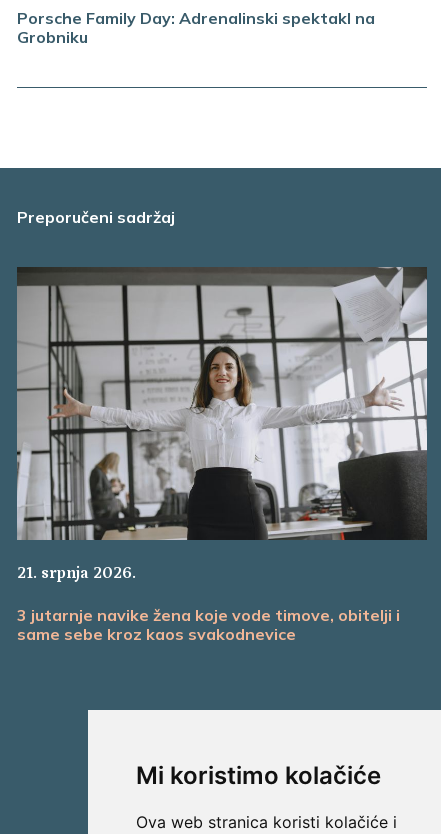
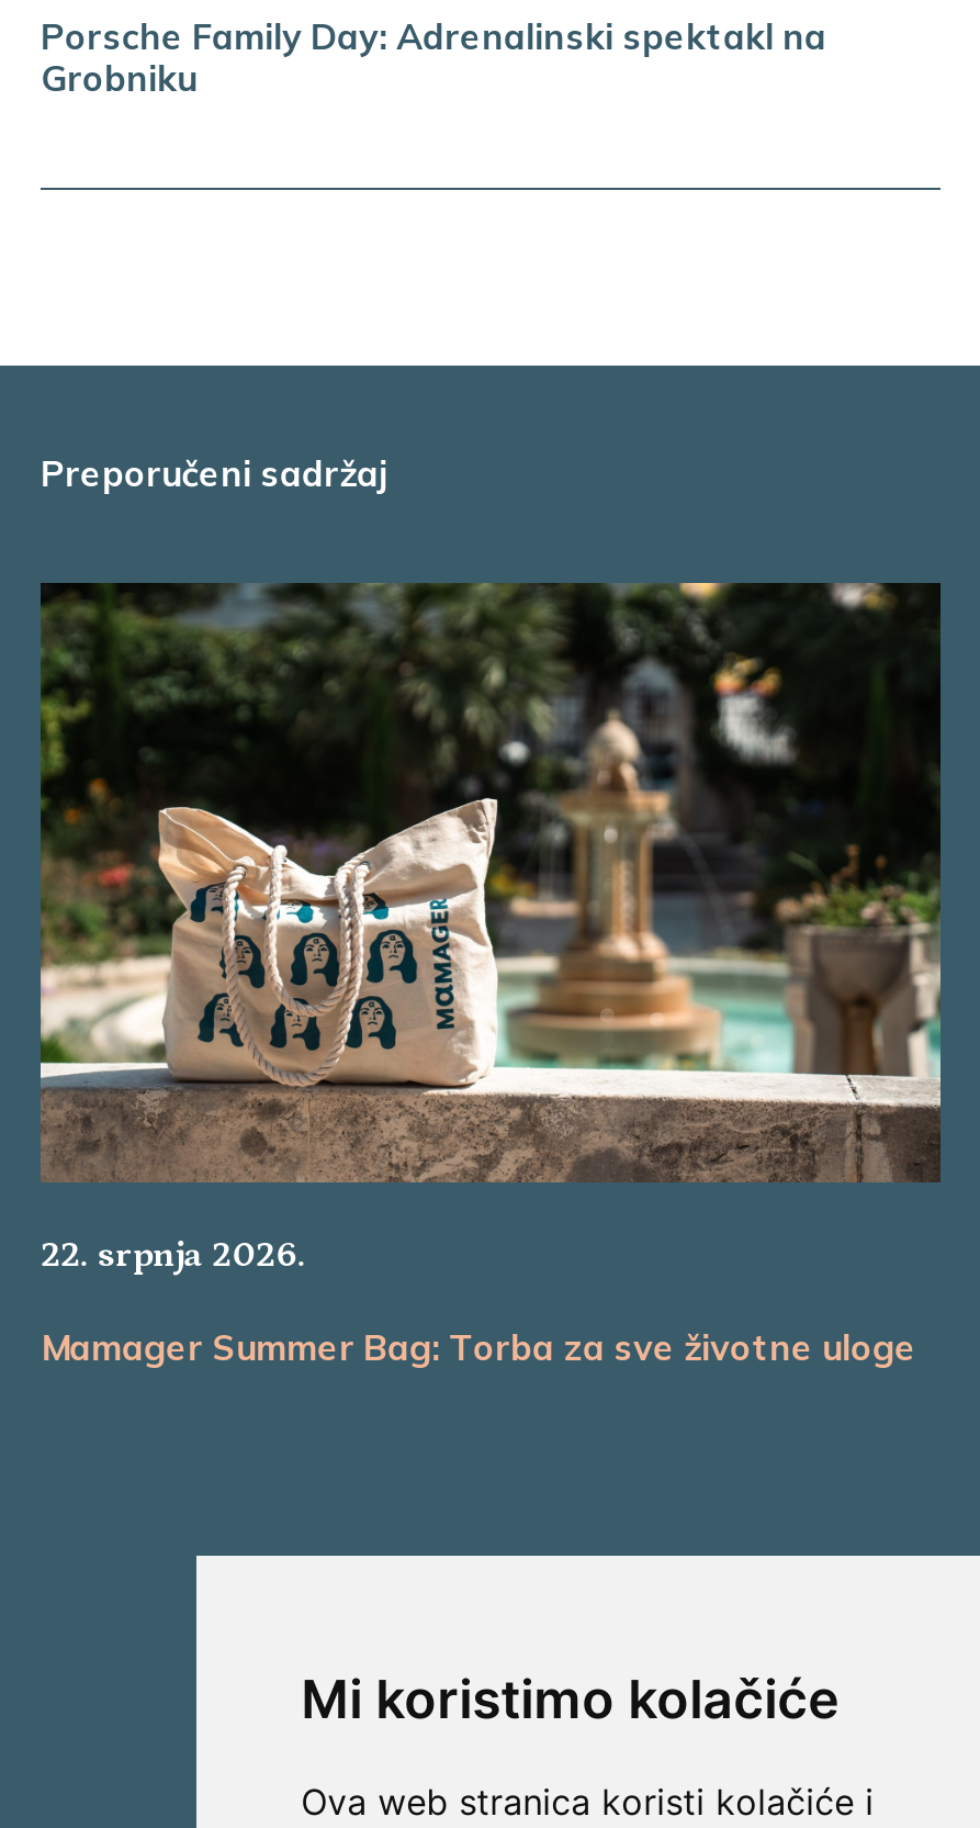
[16,266,428,582] [image] | 21. srpnja 2026. -> [38,581,943,1275] [image] | 22. srpnja 2026.
[17,605,400,644] 3 jutarnje navike žena koje vode timove, obitelji i | same sebe kroz kaos svakodnevice -> [41,1326,917,1370] Mamager Summer Bag: Torba za sve životne uloge

